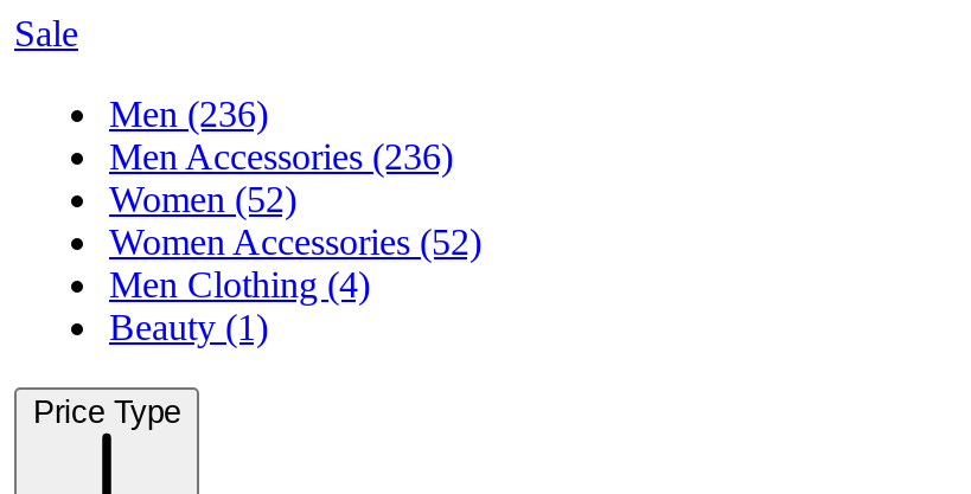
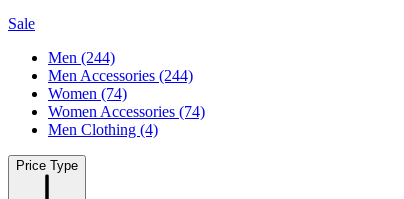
[109,95,268,135] Men (236) -> [48,49,115,66] Men (244)
[109,137,453,178] Men Accessories (236) -> [48,67,193,84] Men Accessories (244)
[109,180,296,220] Women (52) -> [48,85,127,102] Women (74)
[109,223,481,263] Women Accessories (52) -> [48,103,205,120] Women Accessories (74)
[109,308,268,348] Beauty (1) -> none

